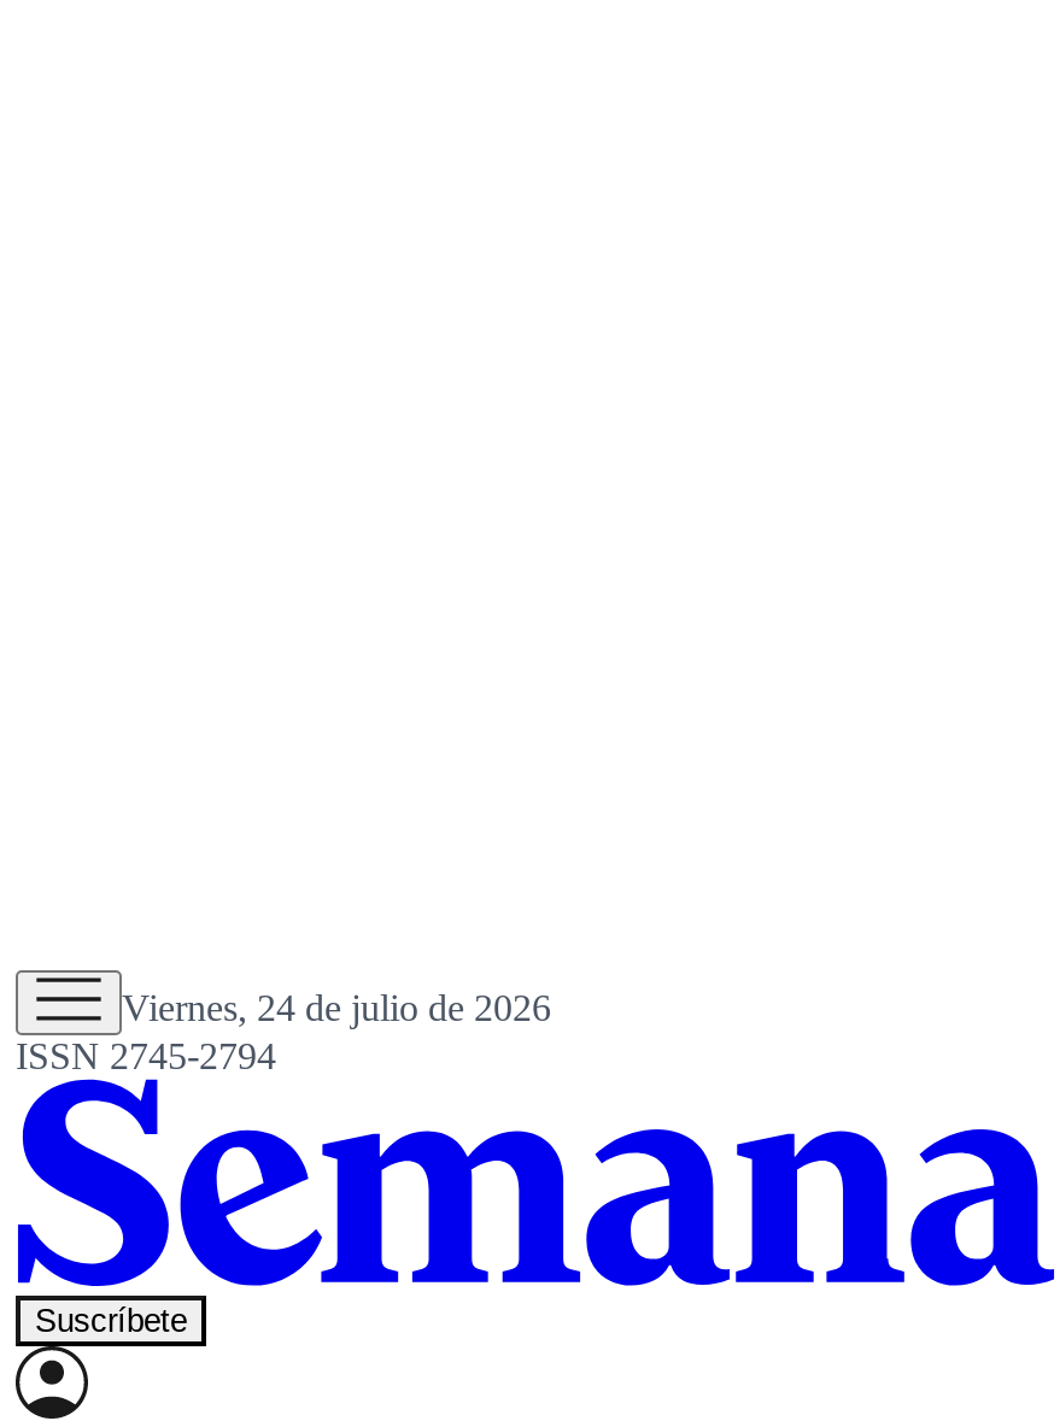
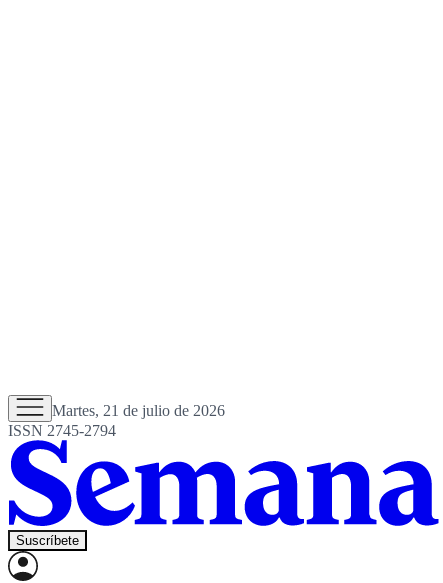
[122,987,551,1028] Viernes, 24 de julio de 2026 -> [52,402,225,419] Martes, 21 de julio de 2026

